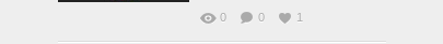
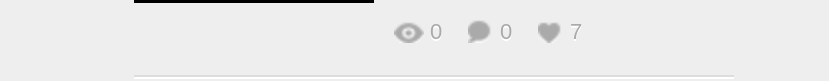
[296,11,303,24] 1 -> [570,20,582,44] 7

